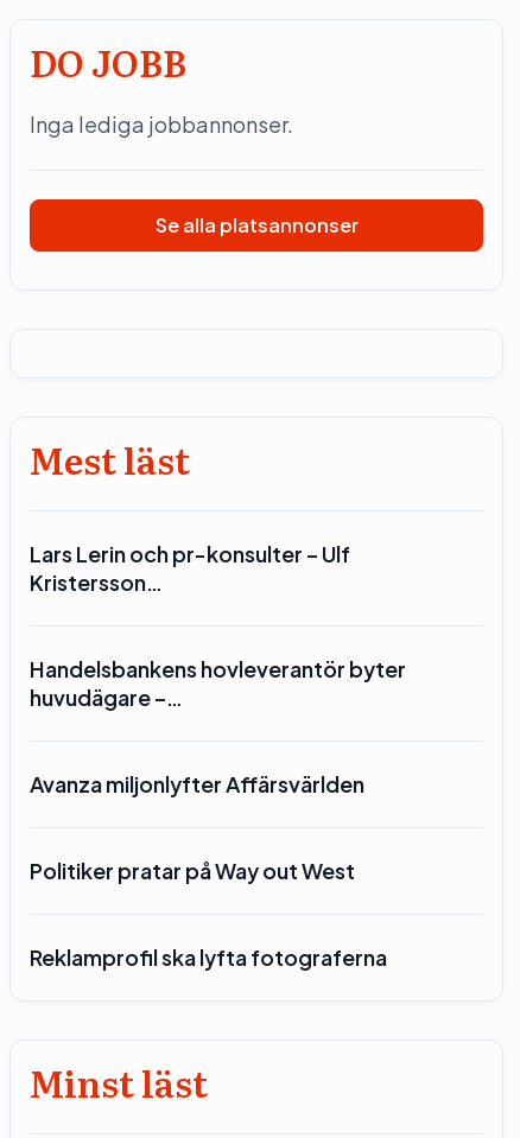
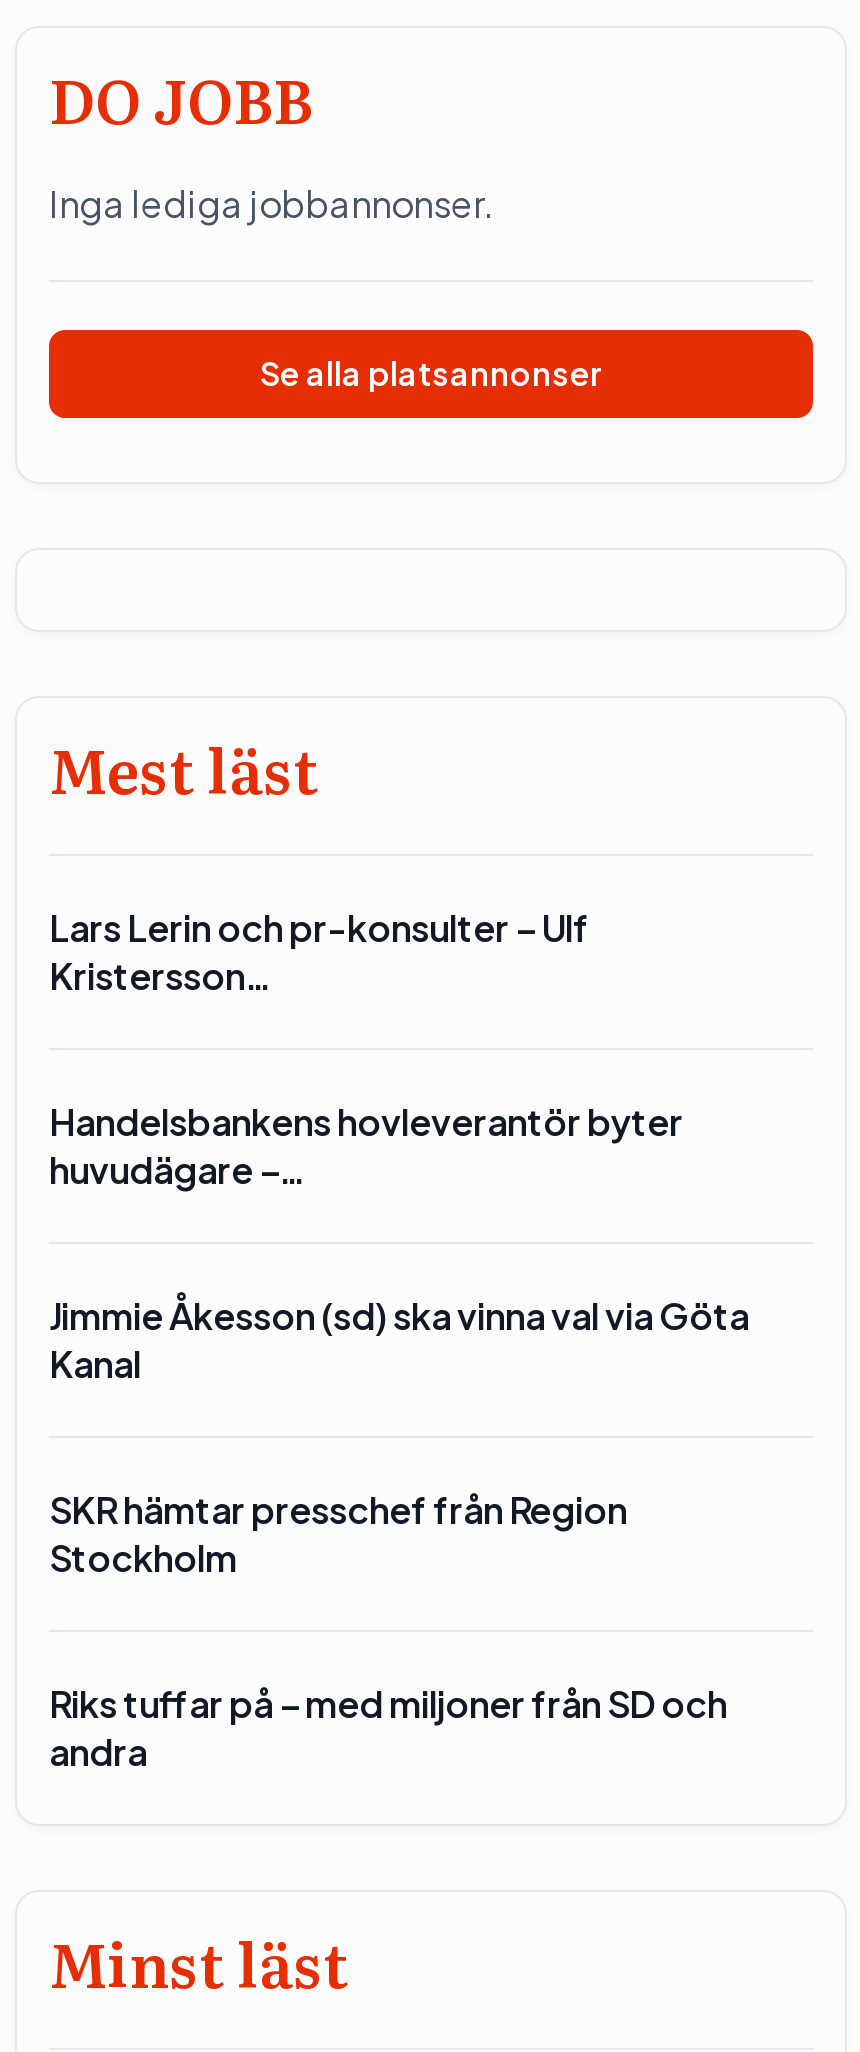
[30,770,364,797] Avanza miljonlyfter Affärsvärlden -> [49,1292,749,1386] Jimmie Åkesson (sd) ska vinna val via Göta | Kanal
[30,857,355,884] Politiker pratar på Way out West -> [49,1486,627,1580] SKR hämtar presschef från Region | Stockholm
[30,943,387,971] Reklamprofil ska lyfta fotograferna -> [49,1680,727,1774] Riks tuffar på – med miljoner från SD och | andra

